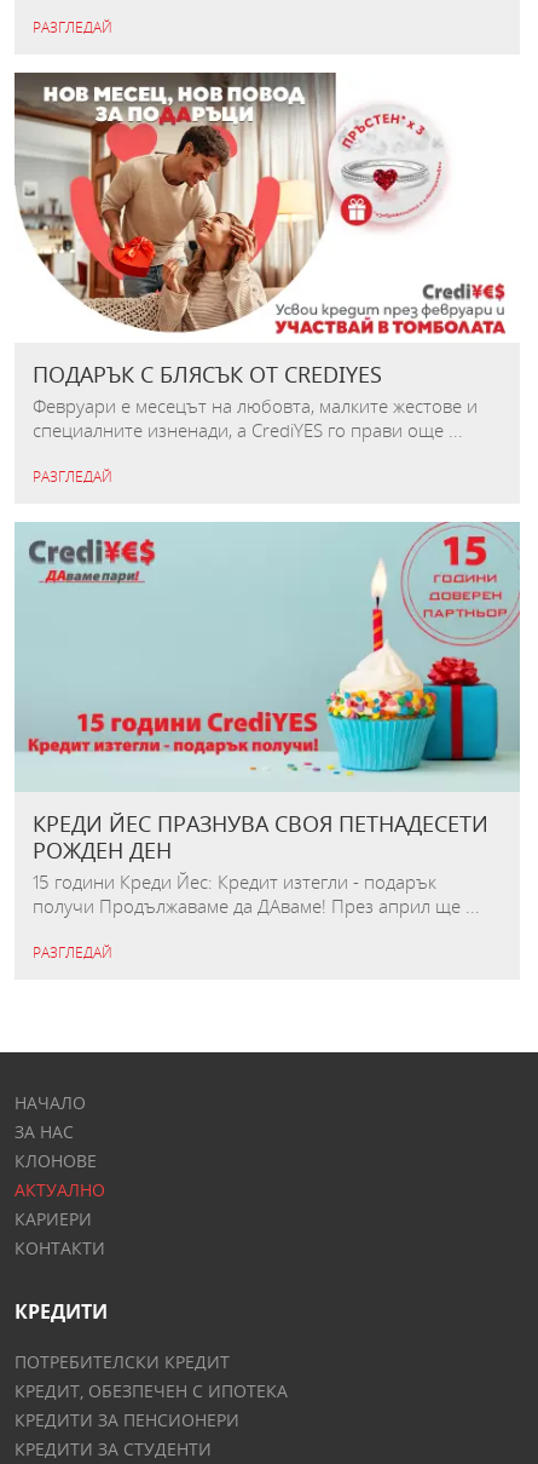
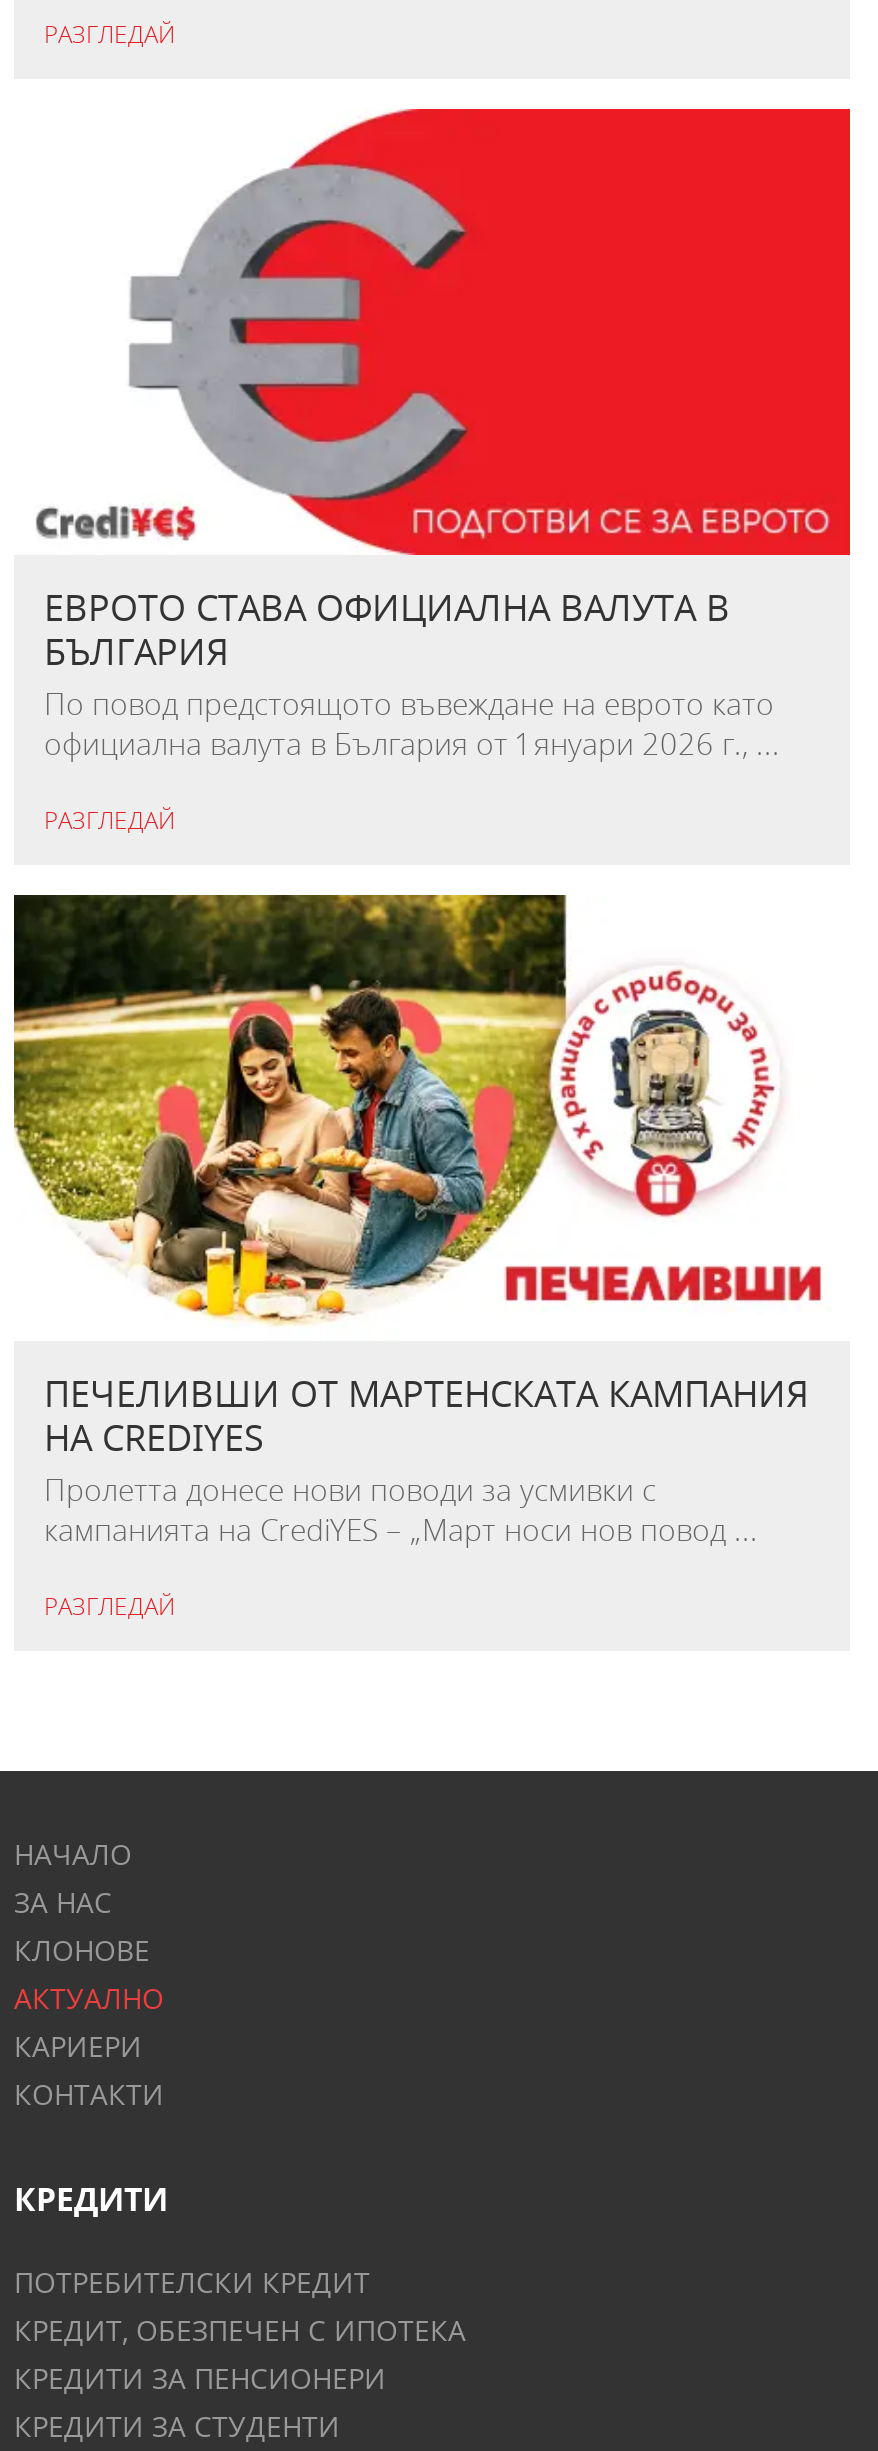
[13,71,520,442] [image] | ПОДАРЪК С БЛЯСЪК ОТ CREDIYES | Февруари е месецът на любовта, малките жестове и | специалните изненади, а CrediYES го прави още ... -> [14,107,852,763] [image] | ЕВРОТО СТАВА ОФИЦИАЛНА ВАЛУТА В | БЪЛГАРИЯ | По повод предстоящото въвеждане на еврото като | официална валута в България от 1 януари 2026 г., ...
[15,521,521,918] [image] | КРЕДИ ЙЕС ПРАЗНУВА СВОЯ ПЕТНАДЕСЕТИ | РОЖДЕН ДЕН | 15 години Креди Йес: Кредит изтегли - подарък | получи Продължаваме да ДАваме! През април ще ... -> [12,893,850,1548] [image] | ПЕЧЕЛИВШИ ОТ МАРТЕНСКАТА КАМПАНИЯ | НА CREDIYES | Пролетта донесе нови поводи за усмивки с | кампанията на CrediYES – „Март носи нов повод ...

